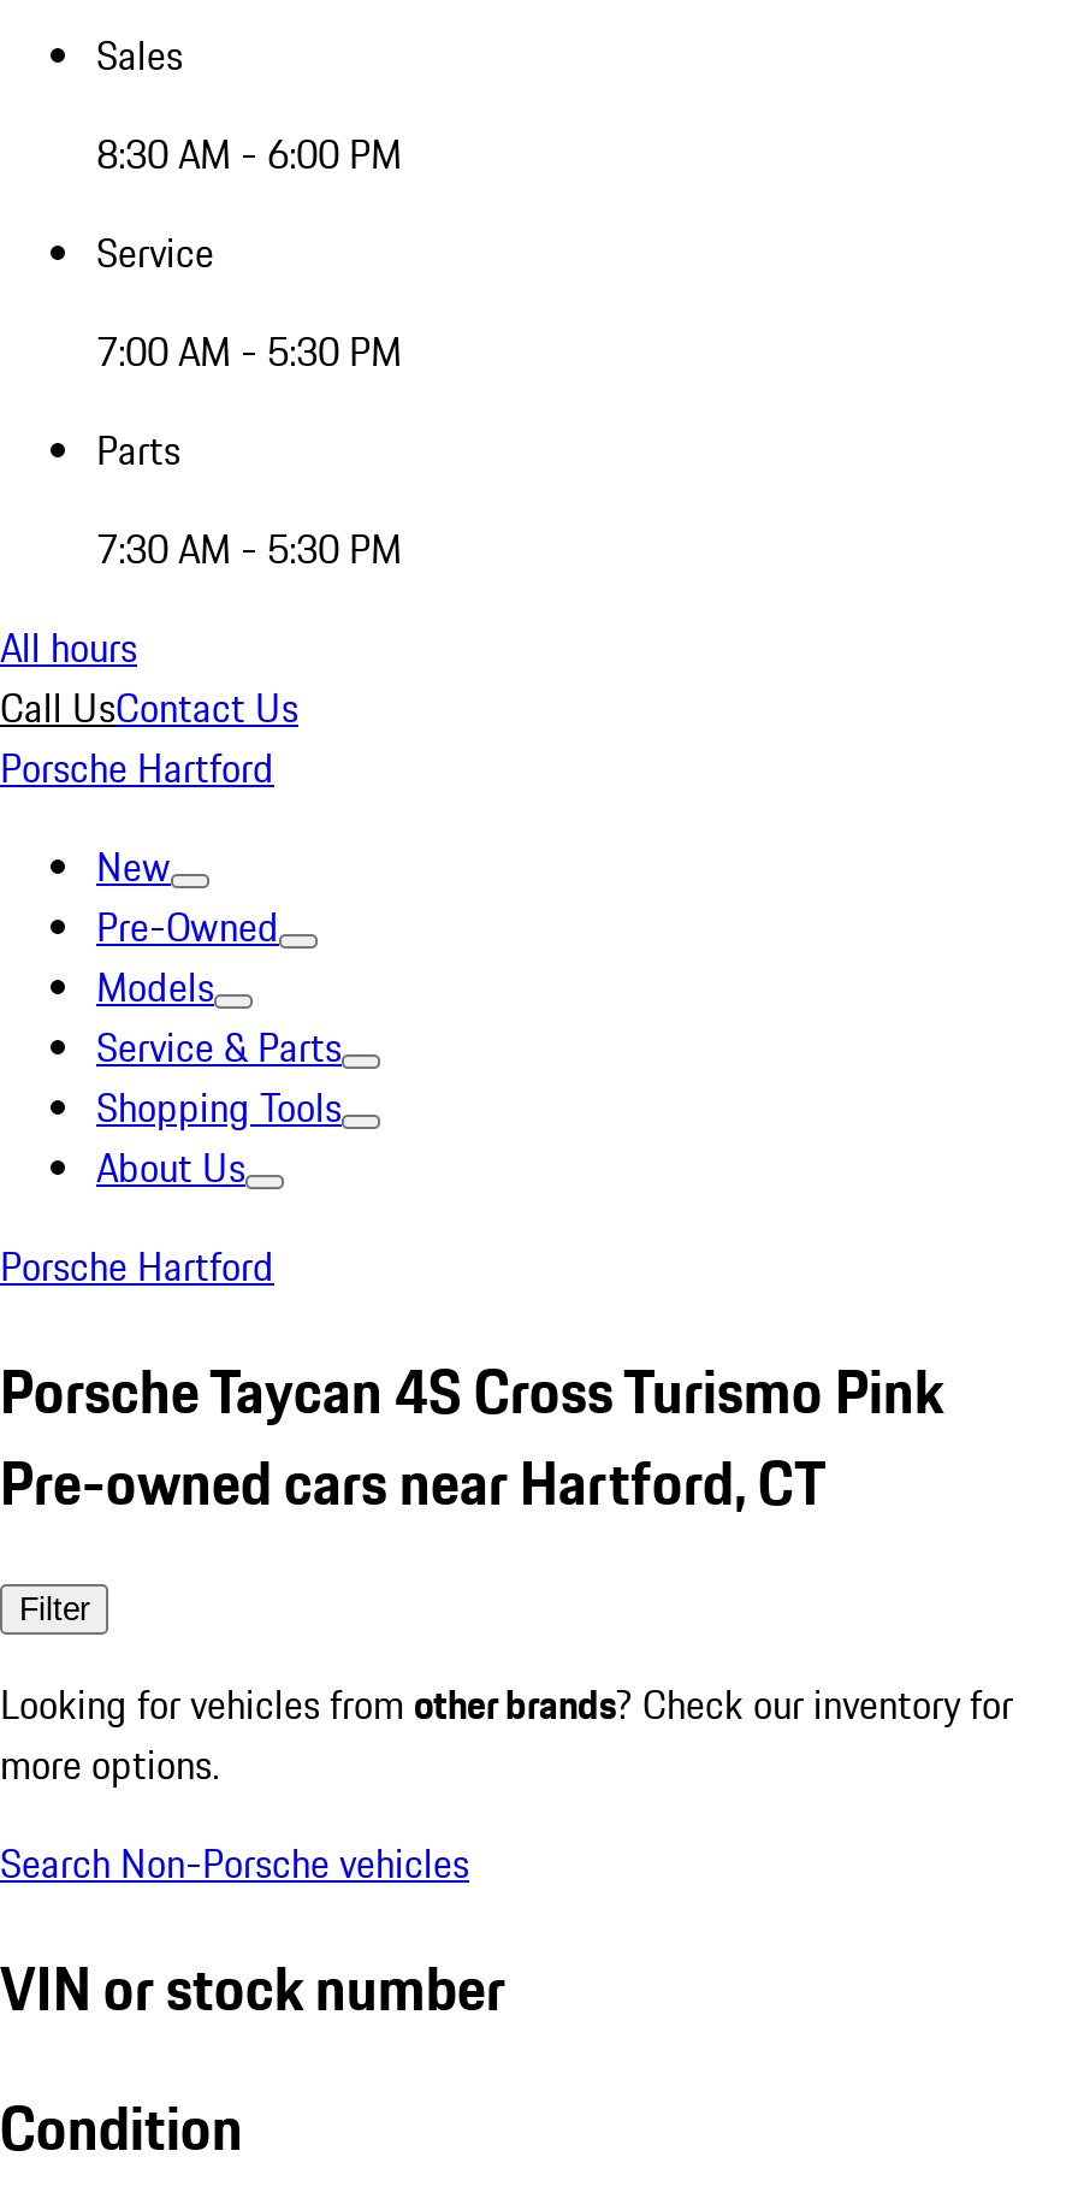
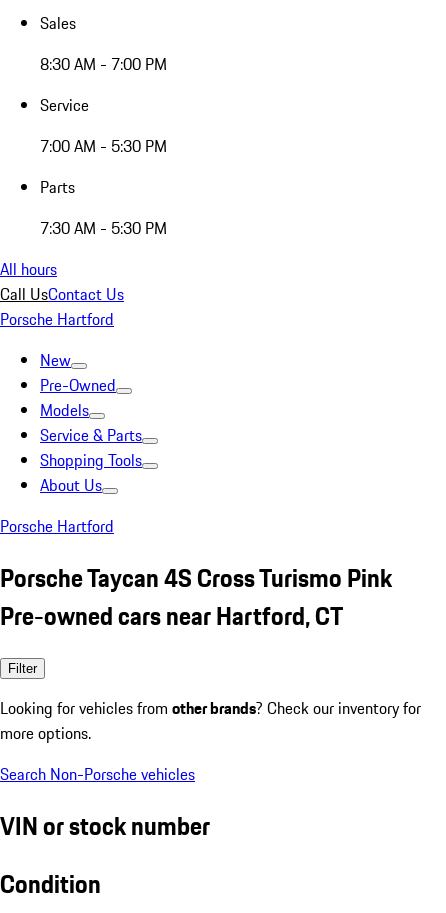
[96,125,402,183] 8:30 AM - 6:00 PM -> [40,52,167,76] 8:30 AM - 7:00 PM

